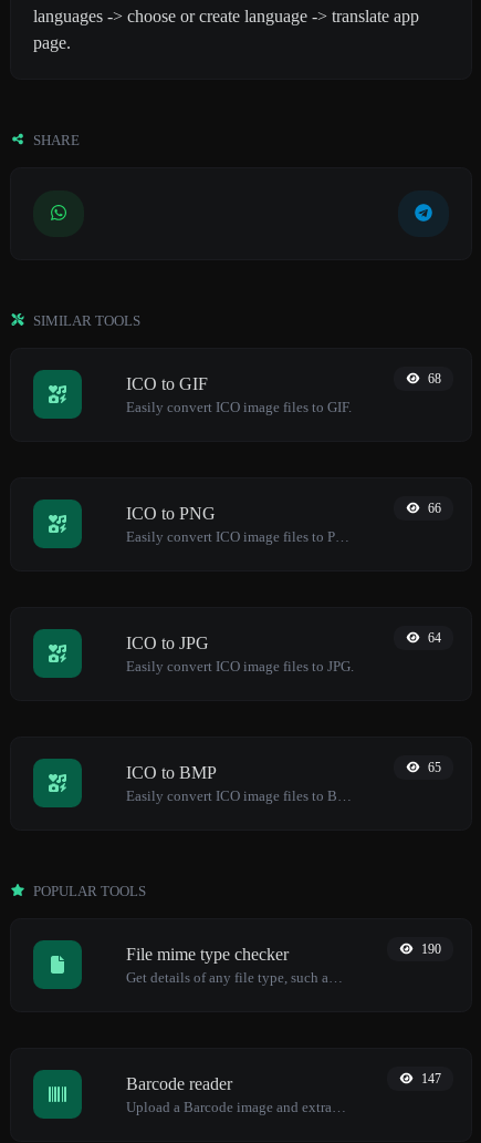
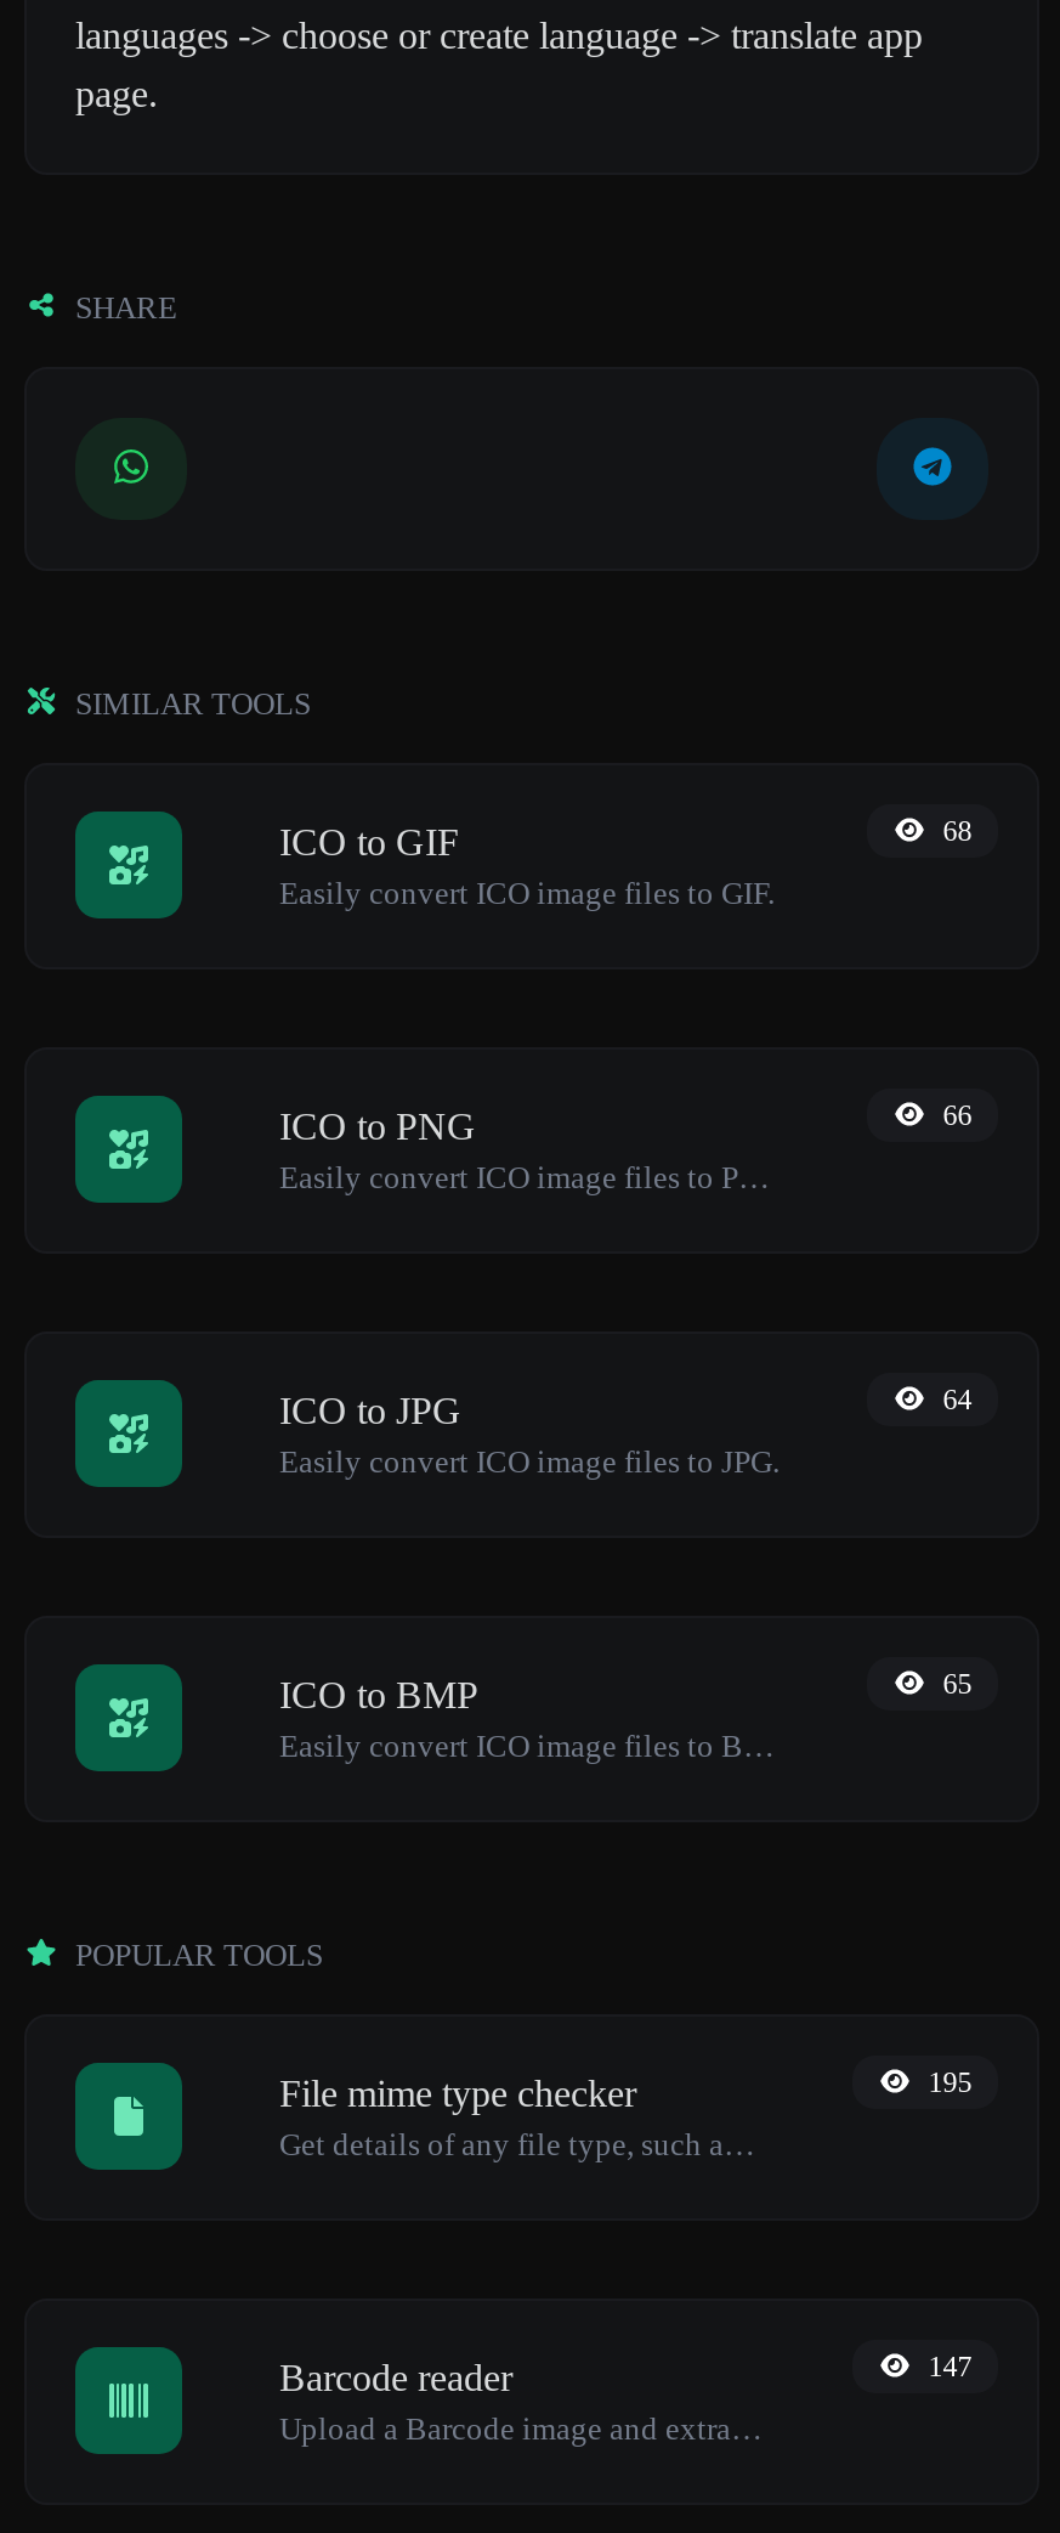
[418,941,441,957] 190 -> [921,2065,972,2099] 195

